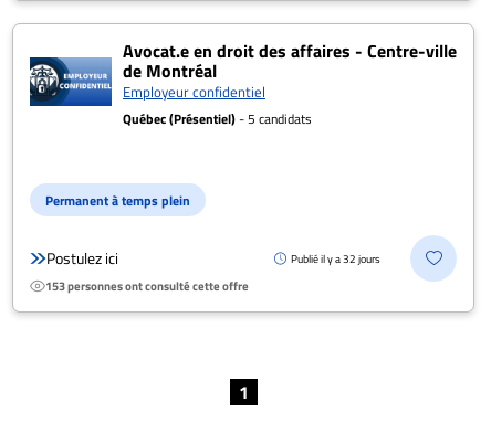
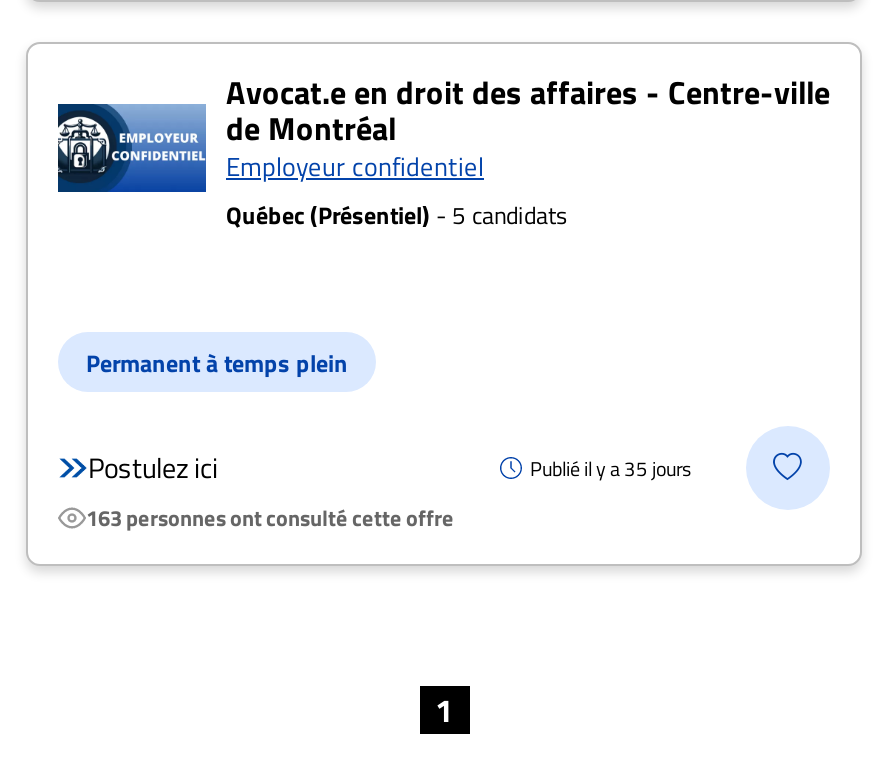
[291,250,380,267] Publié il y a 32 jours -> [530,453,692,483] Publié il y a 35 jours
[45,277,249,295] 153 personnes ont consulté cette offre -> [86,502,454,534] 163 personnes ont consulté cette offre

